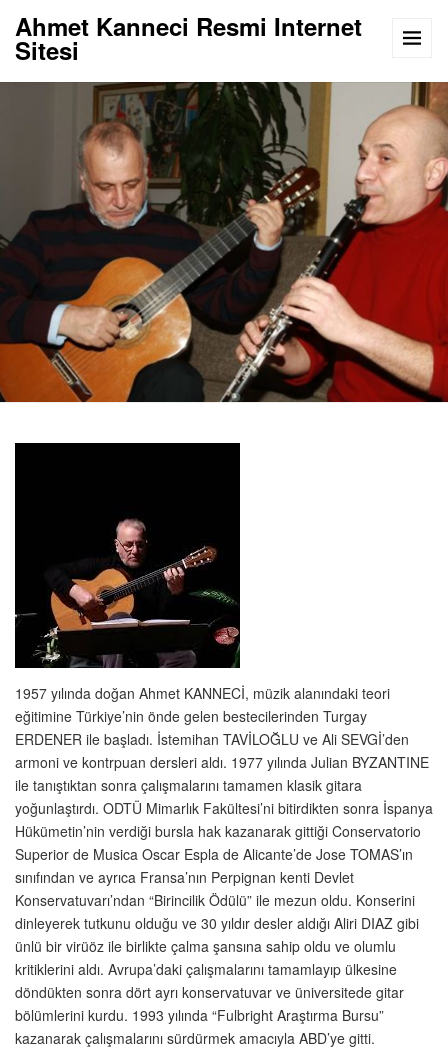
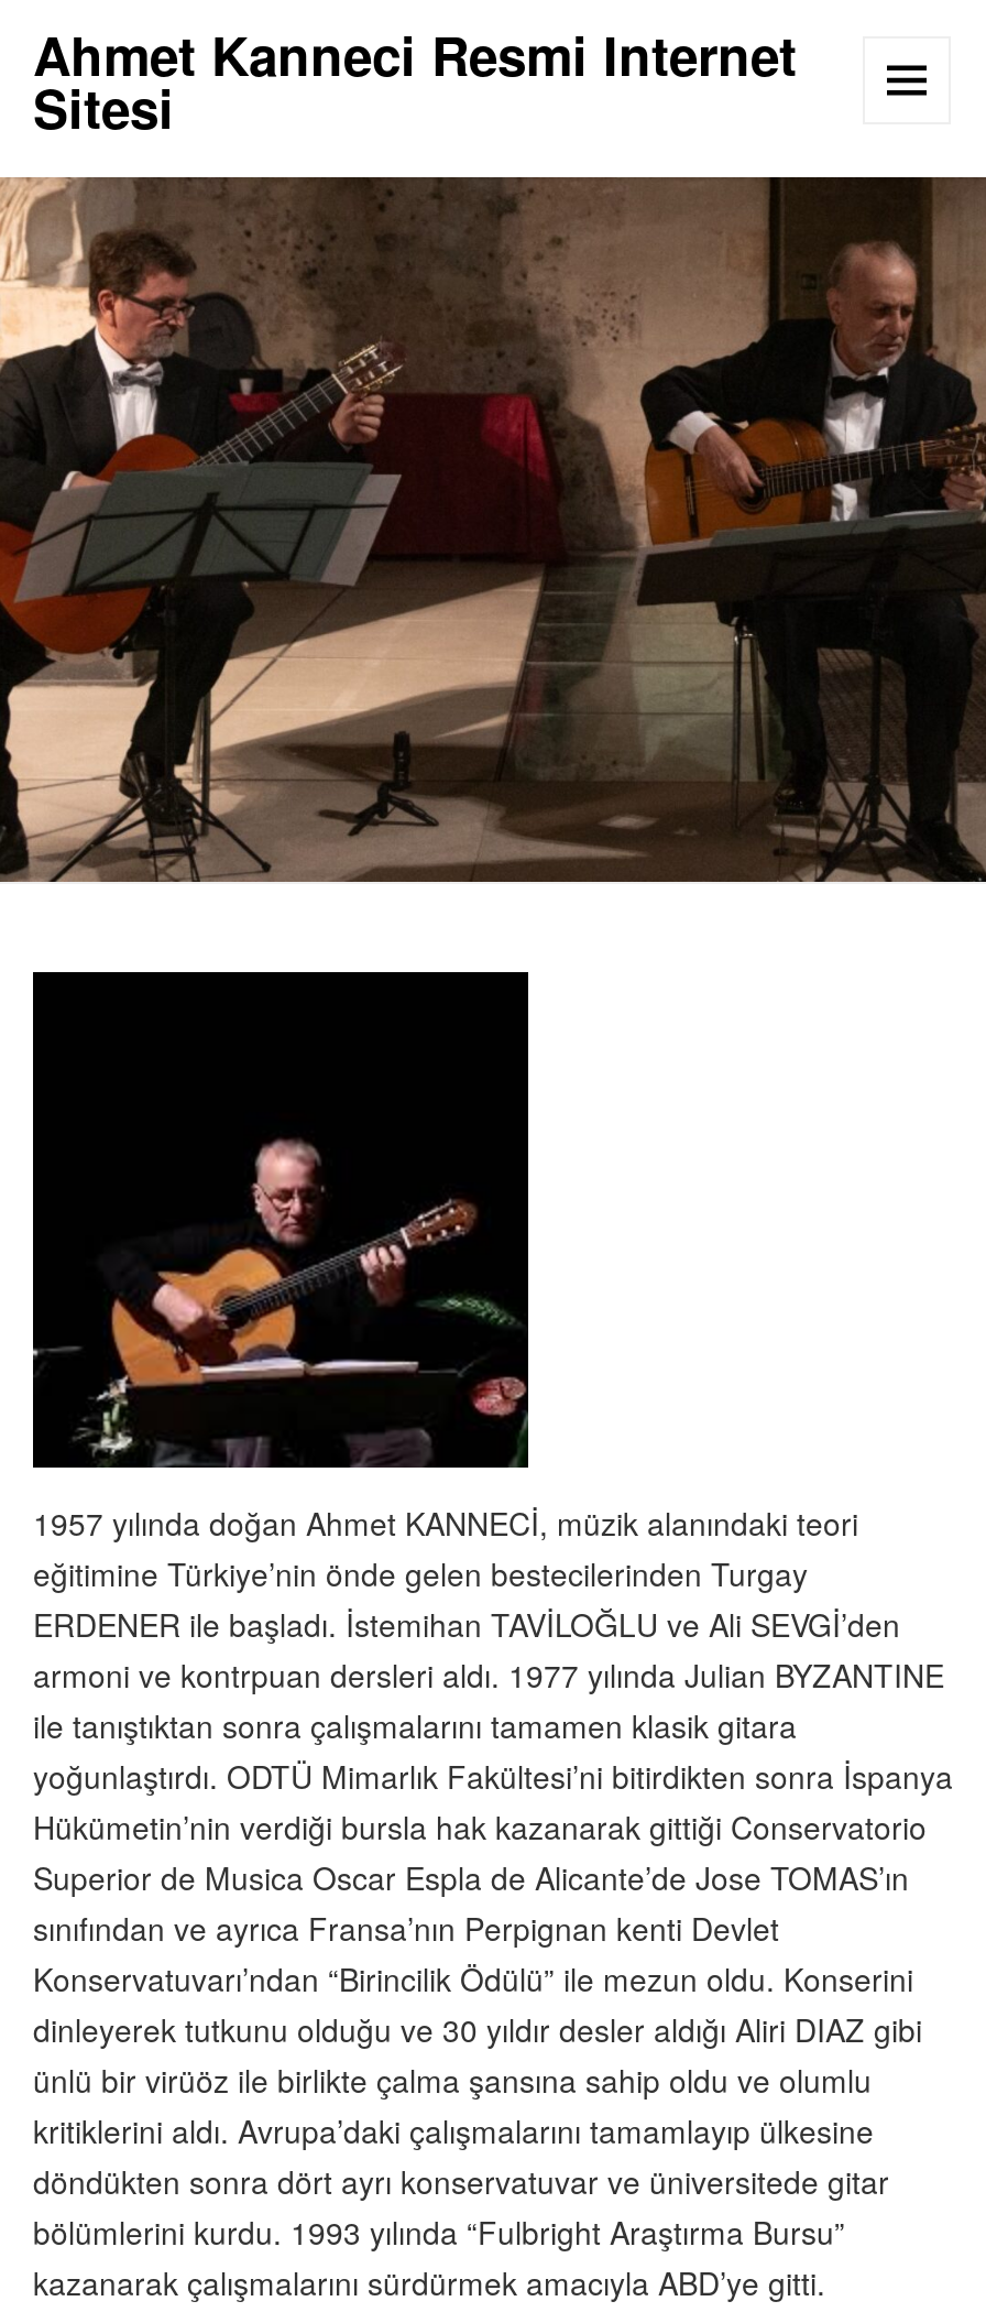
[3,81,445,403] [image] -> [7,177,979,884] [image]

